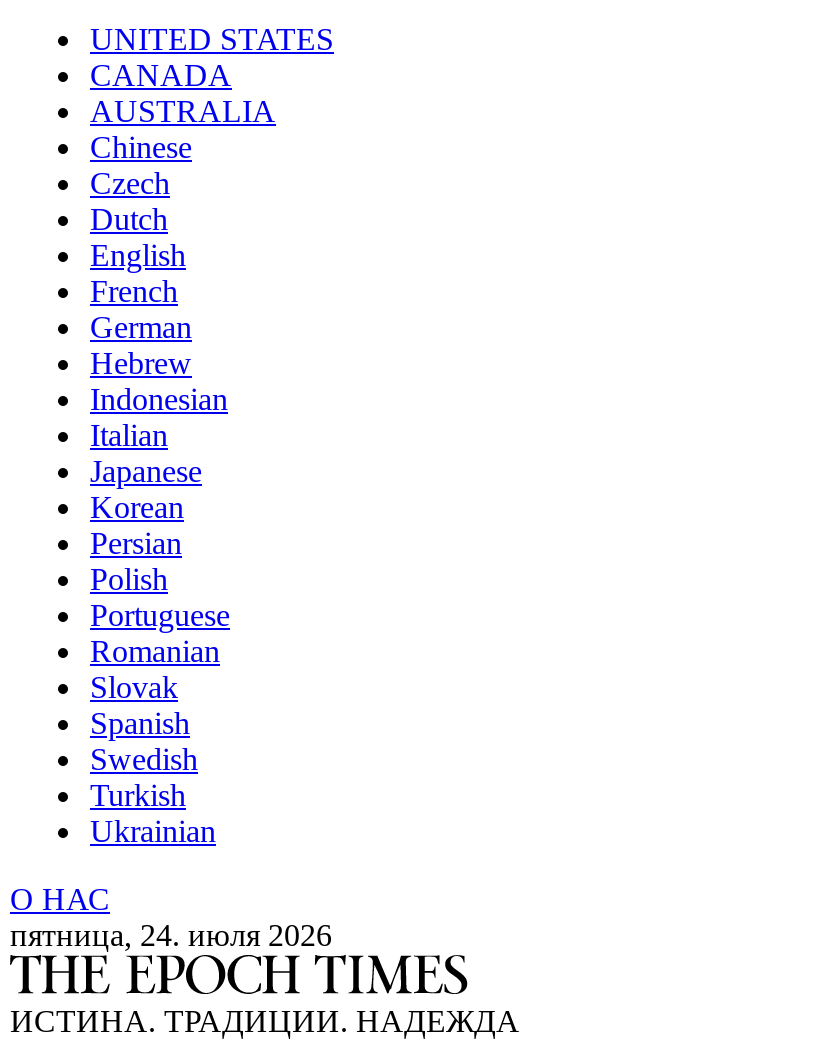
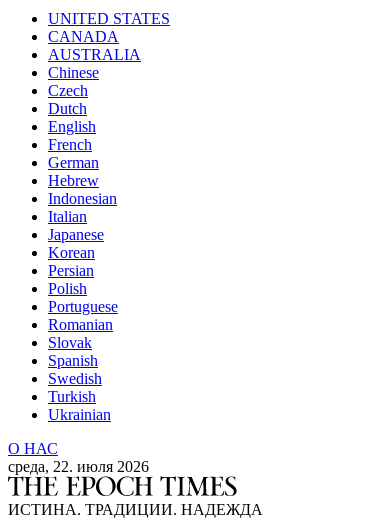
[10,918,332,952] пятница, 24. июля 2026 -> [8,458,149,475] среда, 22. июля 2026

